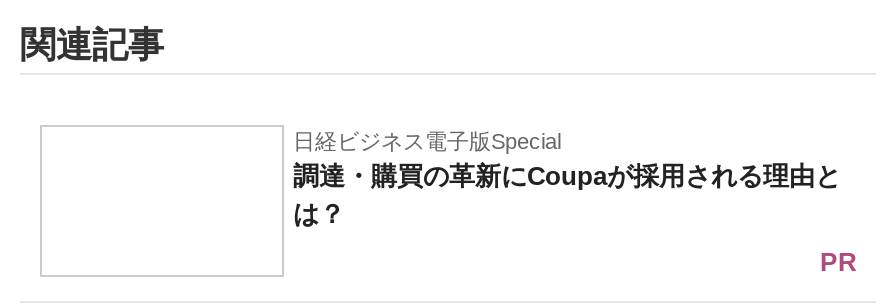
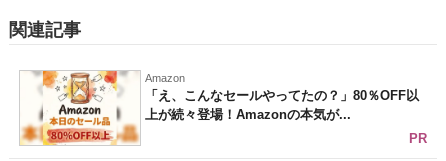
none -> [19,70,140,146] [image]
[293,130,841,230] 日経ビジネス電子版Special | 調達・購買の革新にCoupaが採用される理由と | は？ -> [145,72,419,122] Amazon | 「え、こんなセールやってたの？」80％OFF以 | 上が続々登場！Amazonの本気が...

